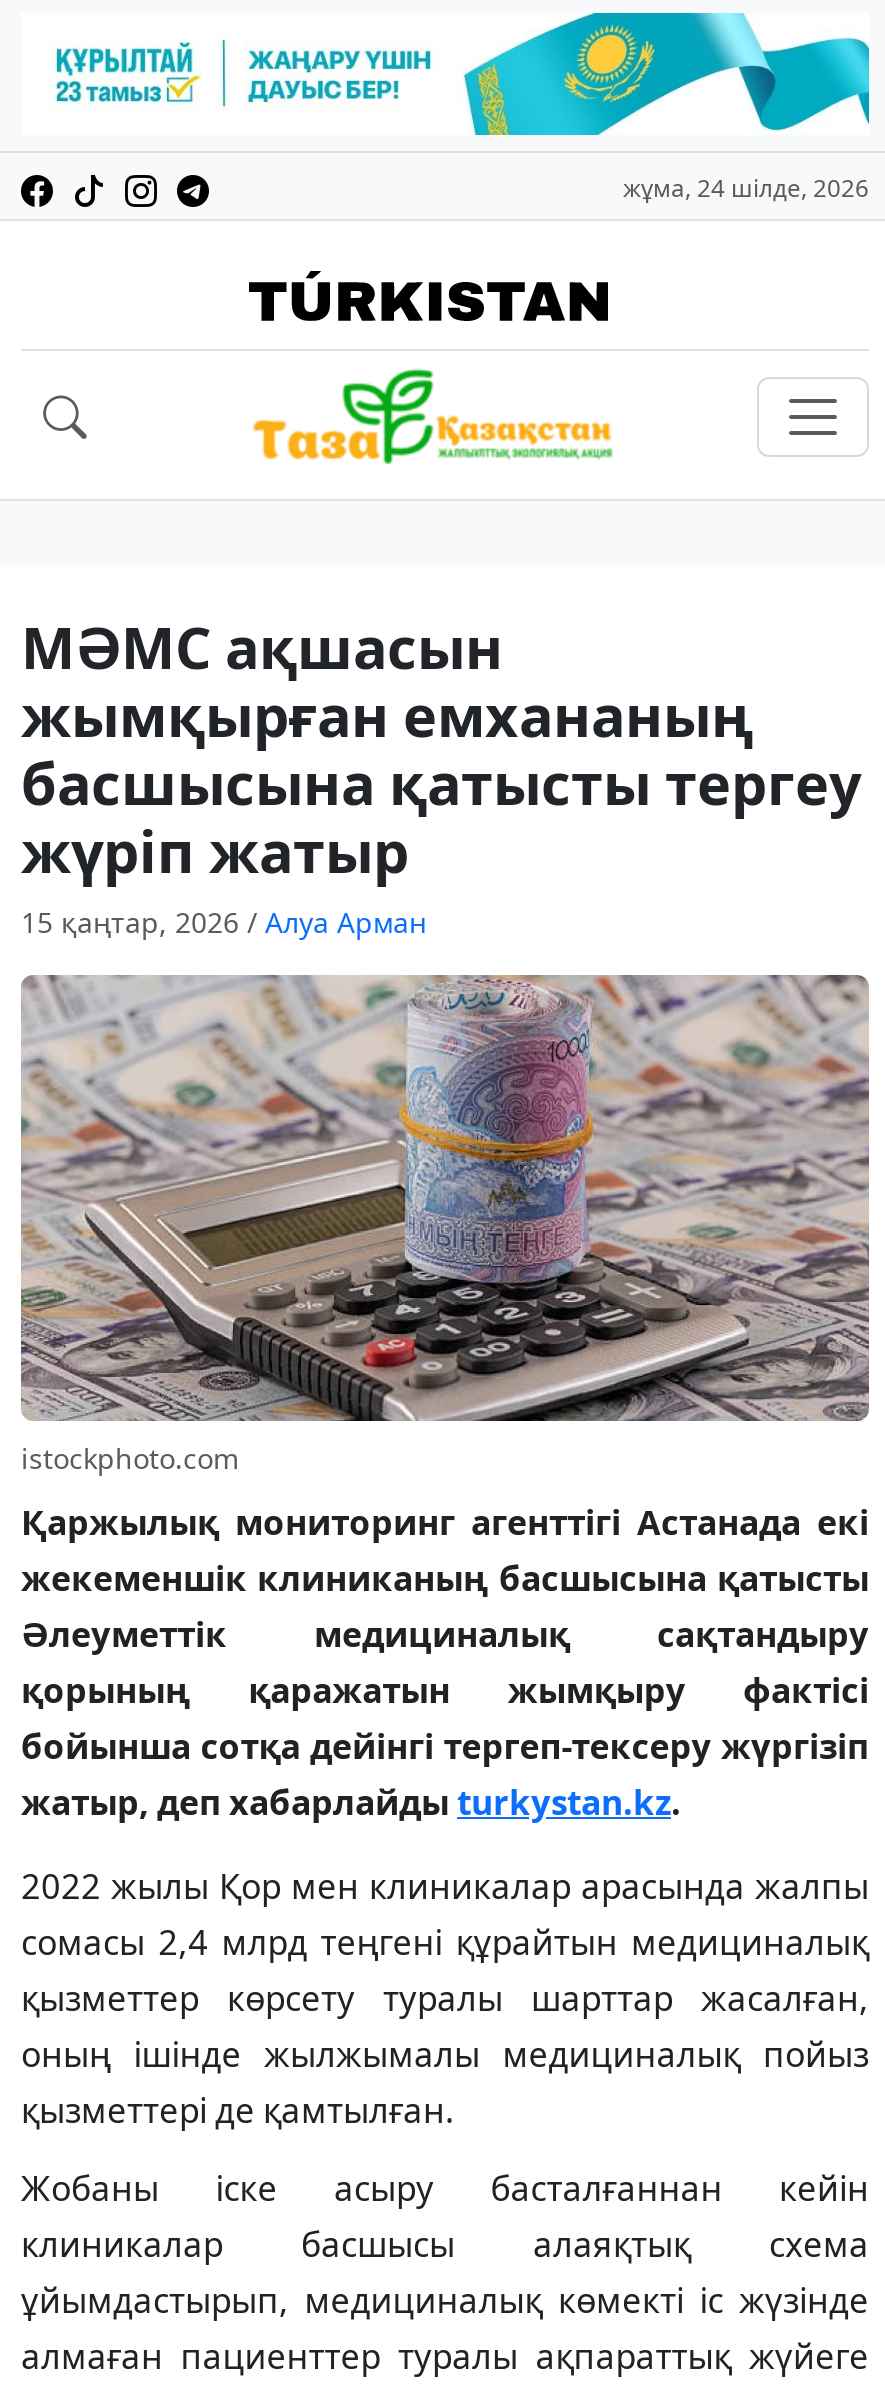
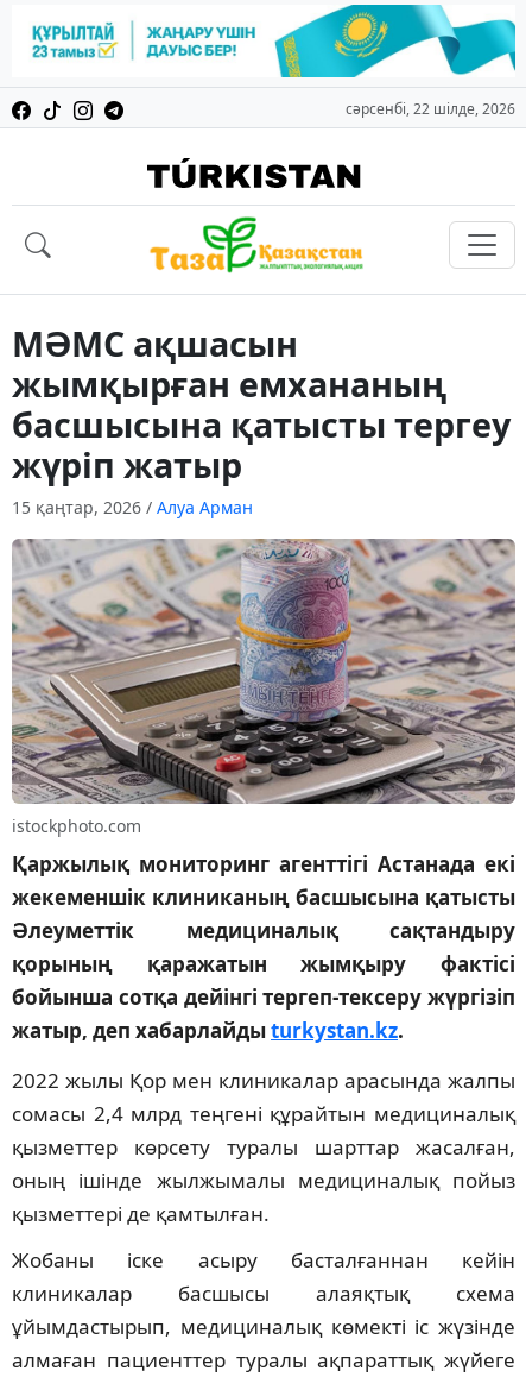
[623,171,869,205] жұма, 24 шілде, 2026 -> [346,99,515,119] сәрсенбі, 22 шілде, 2026

